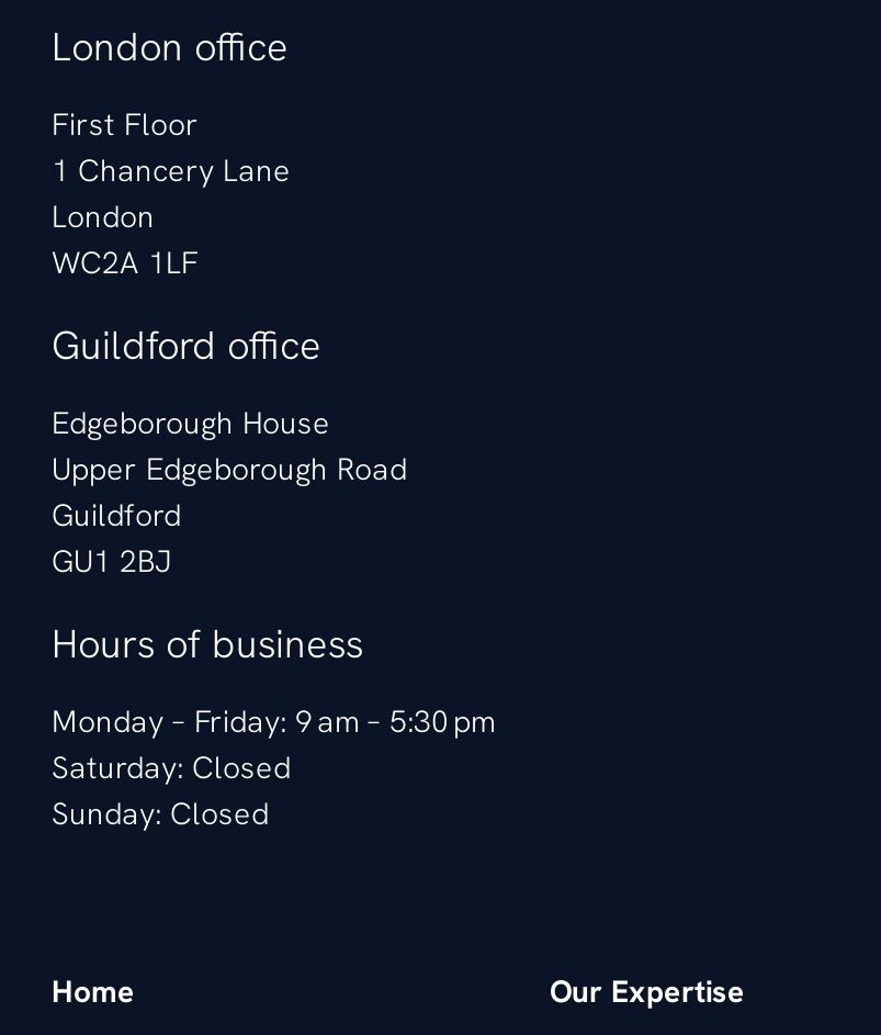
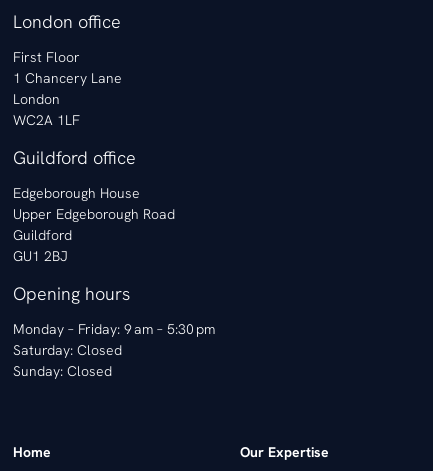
[52,618,363,668] Hours of business -> [13,282,130,305] Opening hours

